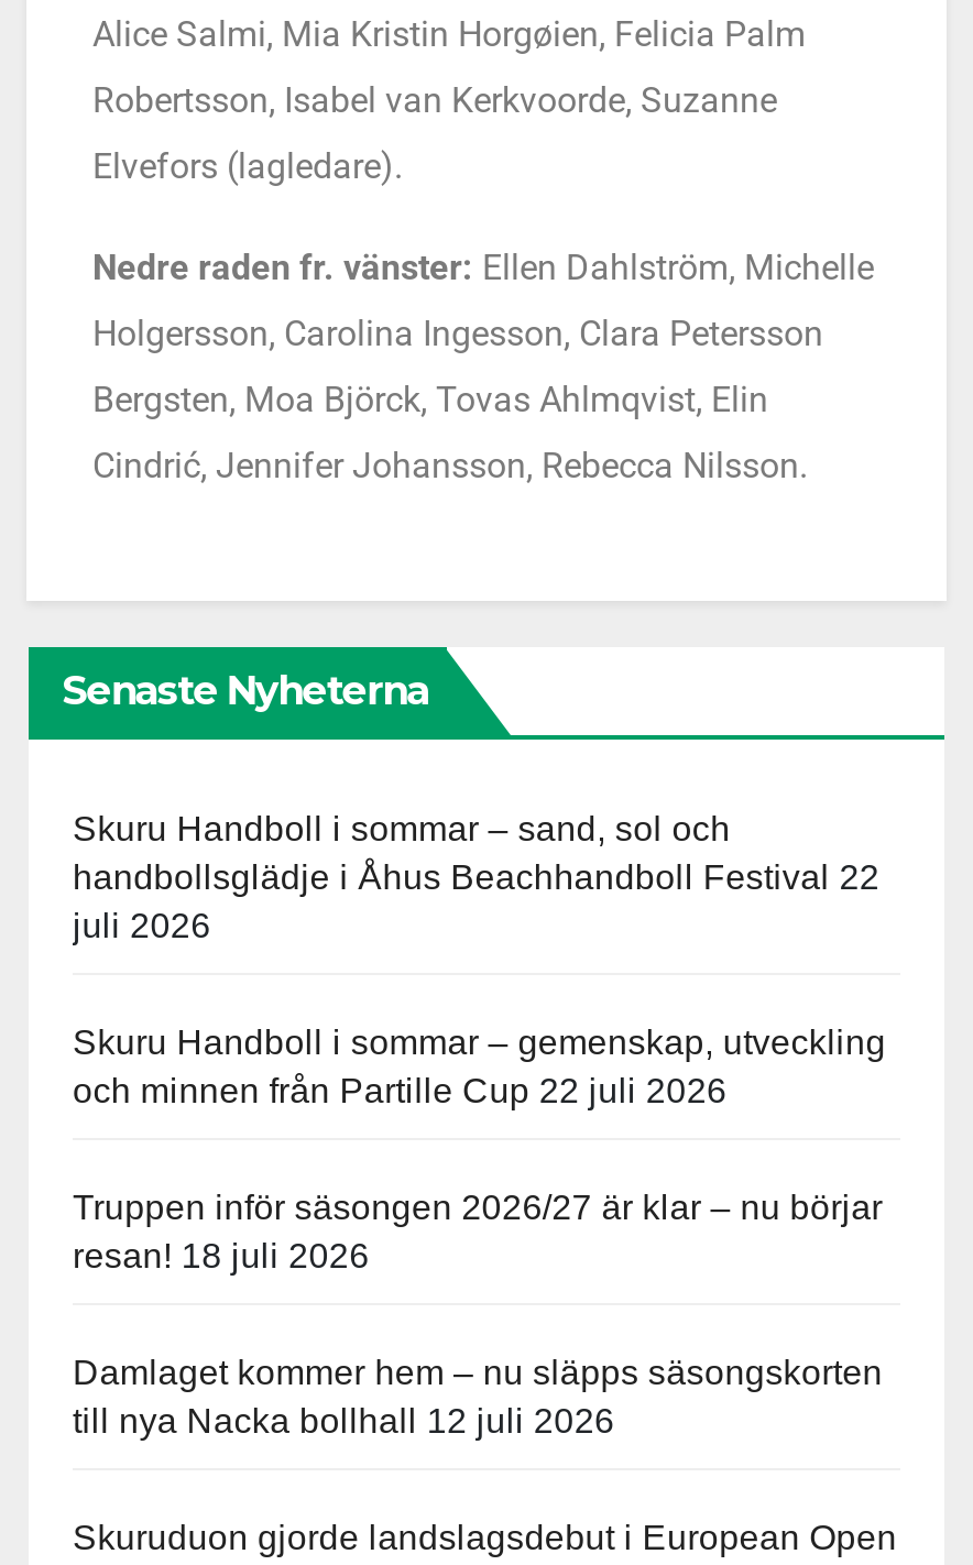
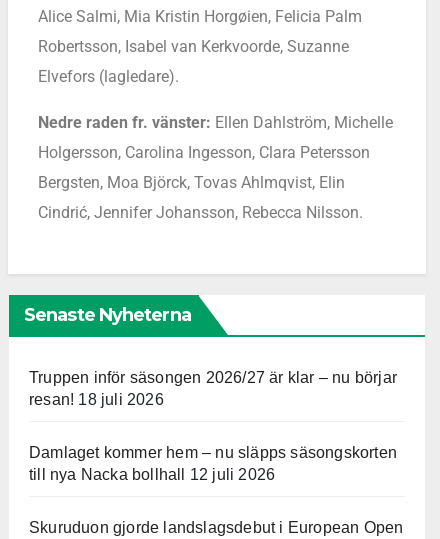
[73,811,886,1110] Skuru Handboll i sommar – sand, sol och | handbollsglädje i Åhus Beachhandboll Festival 22 | juli 2026 | Skuru Handboll i sommar – gemenskap, utveckling | och minnen från Partille Cup 22 juli 2026 -> none

